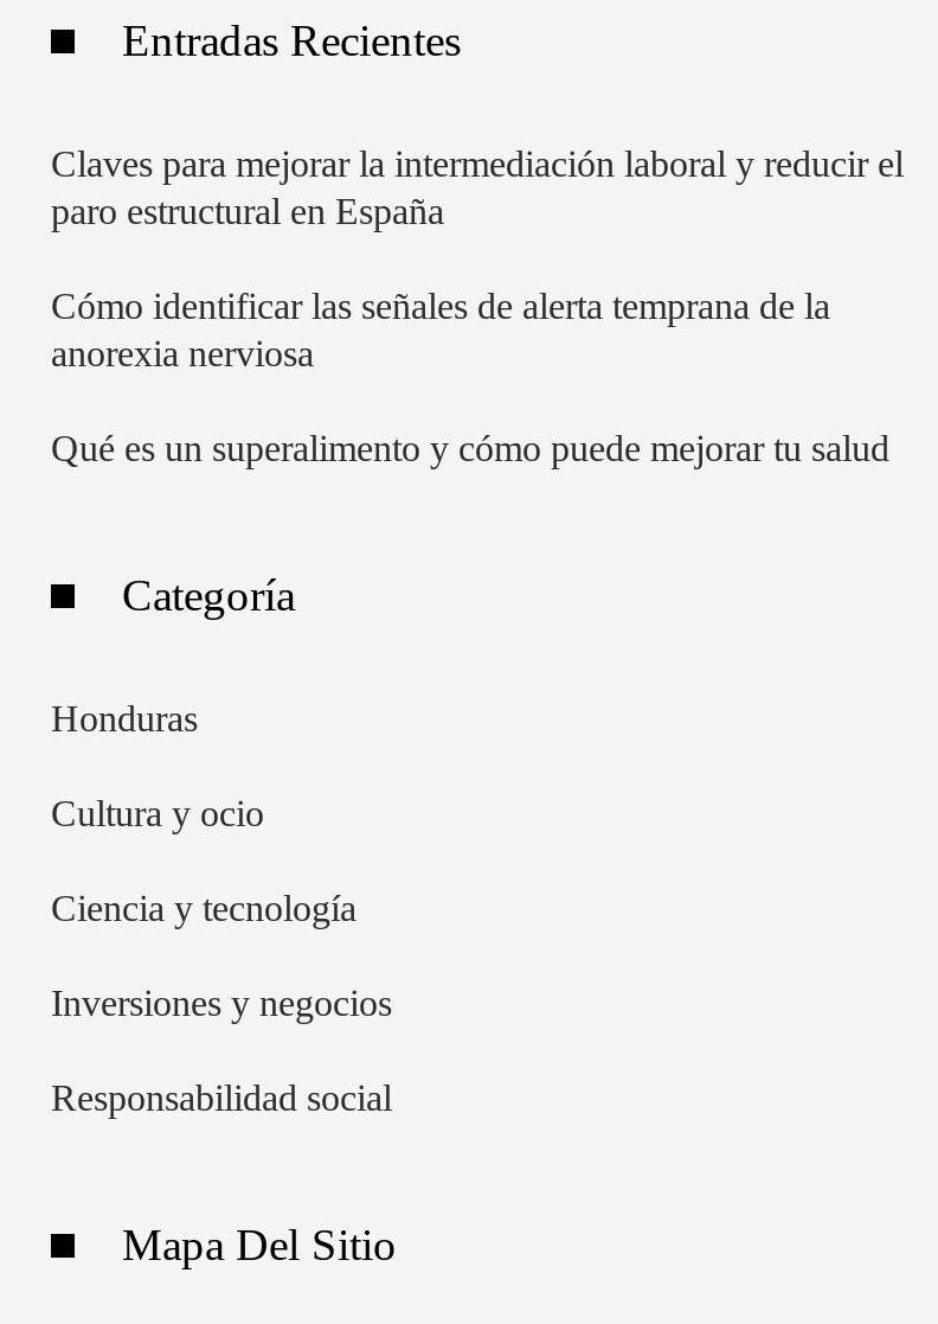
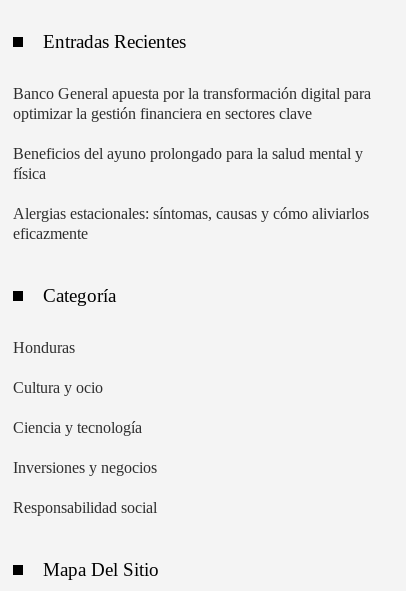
[51,143,904,231] Claves para mejorar la intermediación laboral y reducir el | paro estructural en España -> [13,85,371,122] Banco General apuesta por la transformación digital para | optimizar la gestión financiera en sectores clave
[51,285,830,373] Cómo identificar las señales de alerta temprana de la | anorexia nerviosa -> [13,145,363,182] Beneficios del ayuno prolongado para la salud mental y | física
[51,428,889,468] Qué es un superalimento y cómo puede mejorar tu salud -> [13,205,369,242] Alergias estacionales: síntomas, causas y cómo aliviarlos | eficazmente

